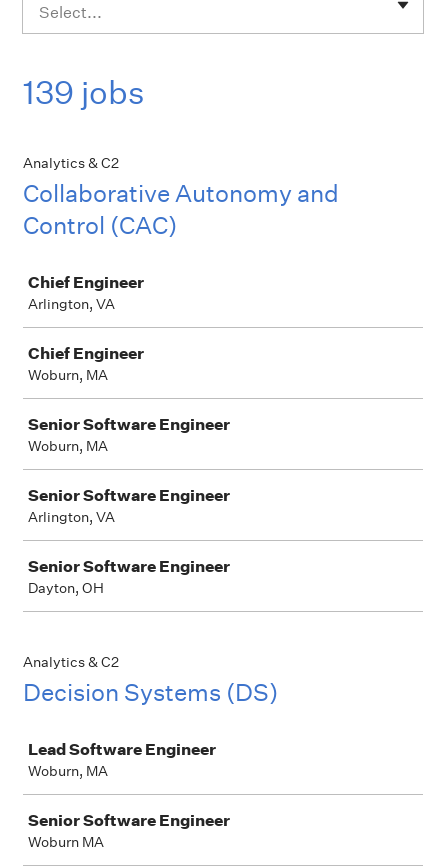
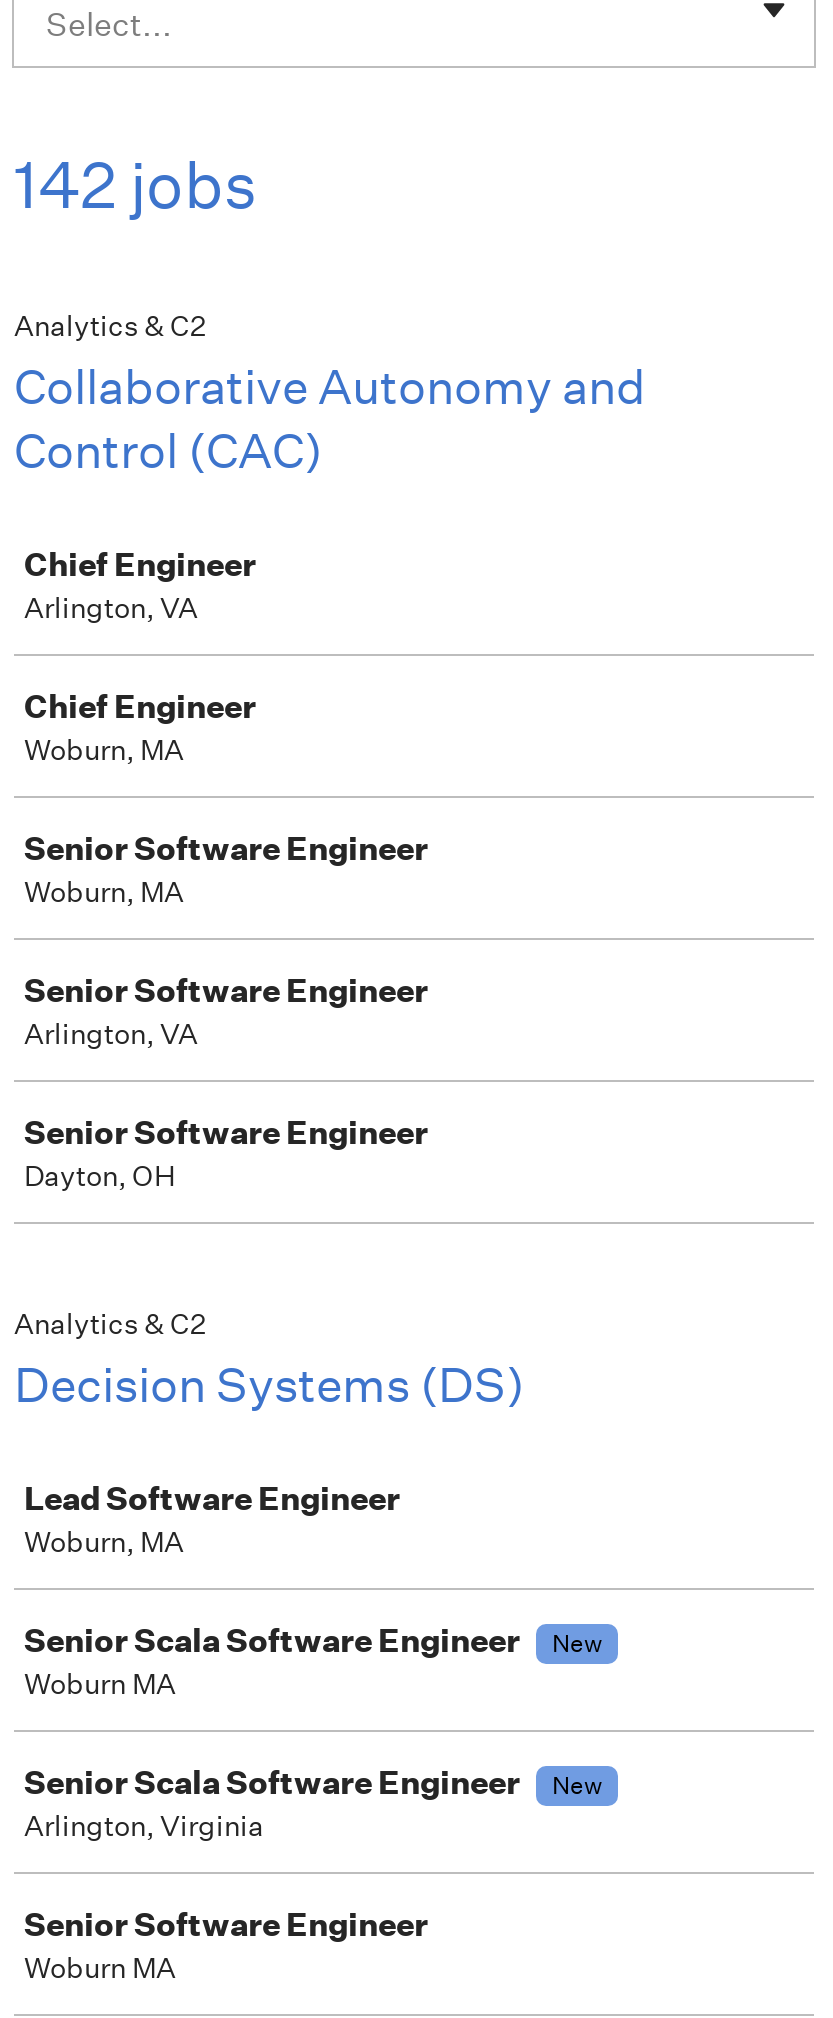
[23,73,145,112] 139 jobs -> [14,146,258,224] 142 jobs
none -> [24,1620,602,1844] Senior Scala Software Engineer | New | Woburn MA | Senior Scala Software Engineer | New | Arlington, Virginia

